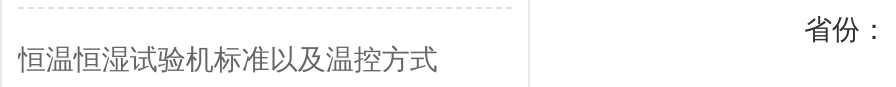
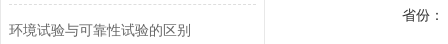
[18,43,438,75] 恒温恒湿试验机标准以及温控方式 -> [9,22,191,38] 环境试验与可靠性试验的区别

